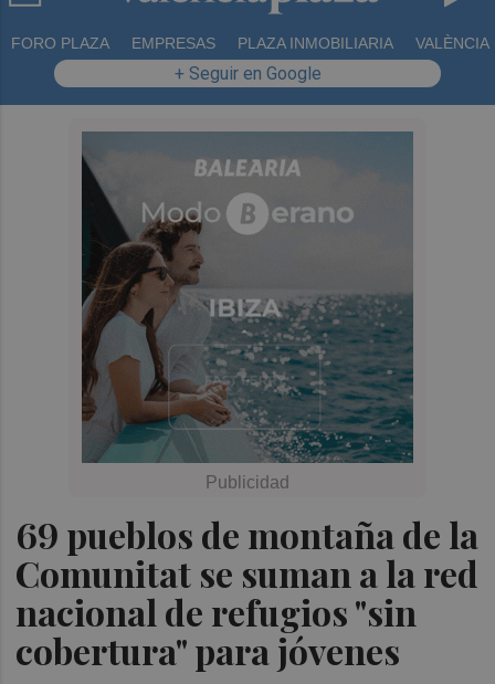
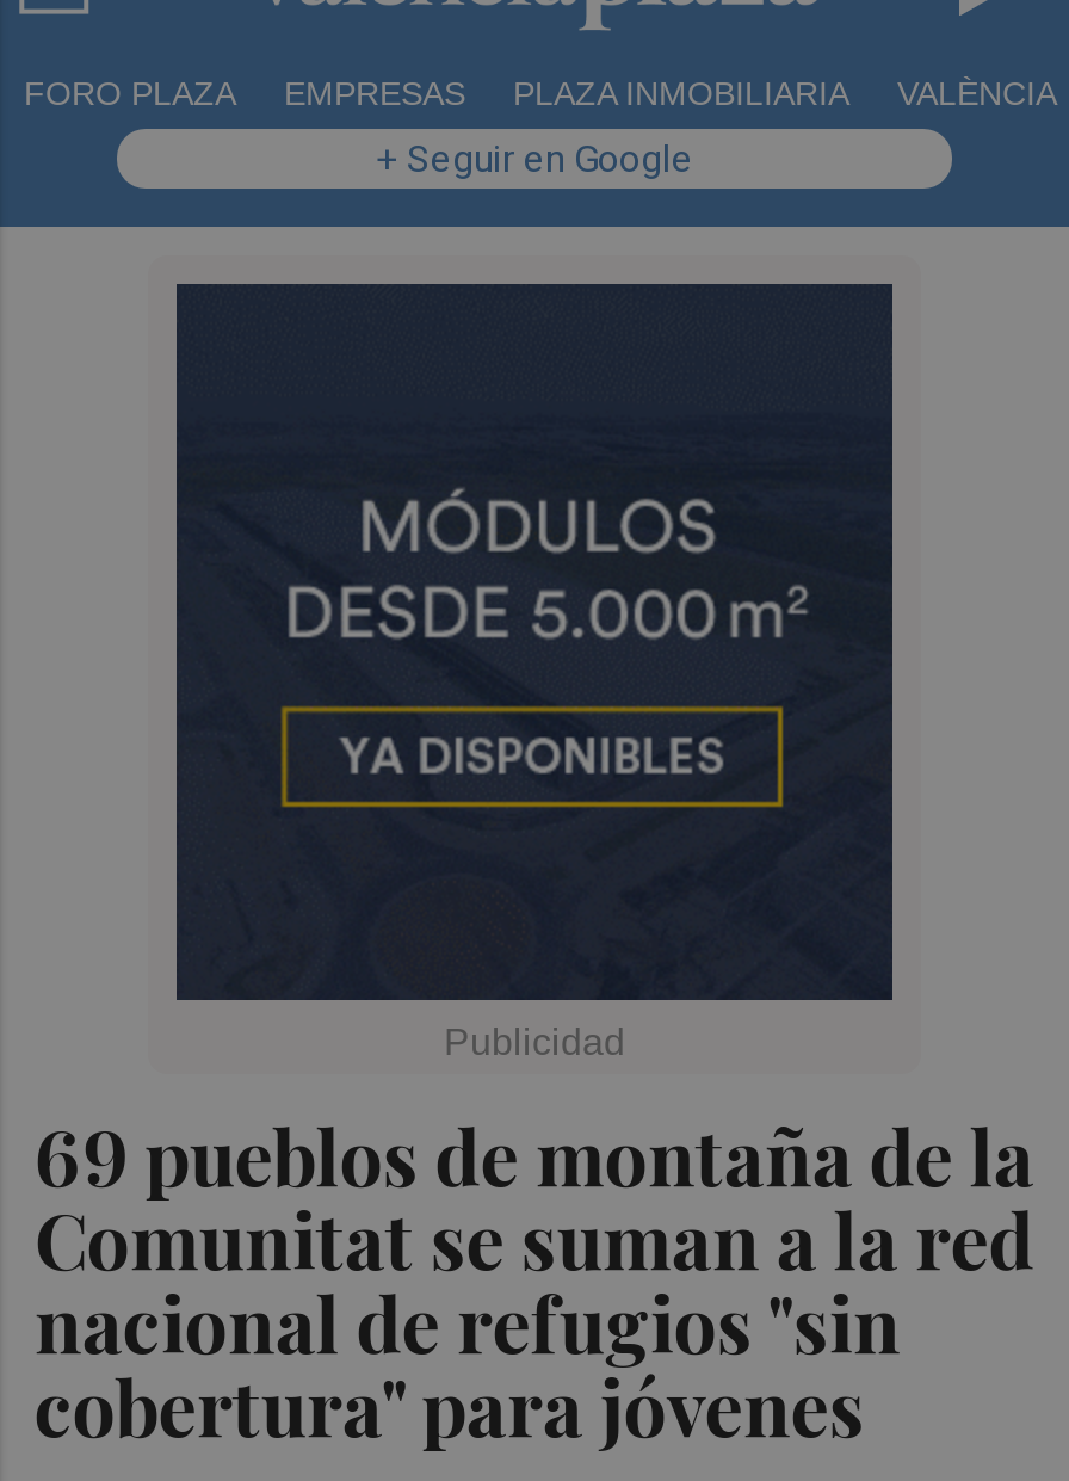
[82,131,413,464] [image] -> [177,282,895,1002] [image]

